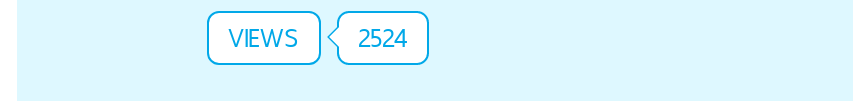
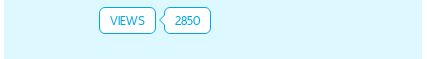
[228,14,406,58] VIEWS 2524 -> [110,8,200,30] VIEWS 2850

